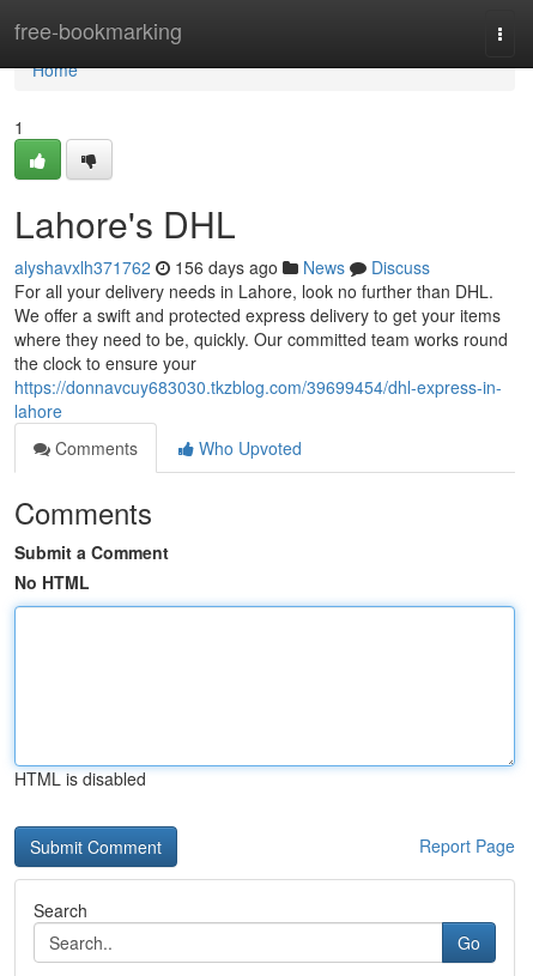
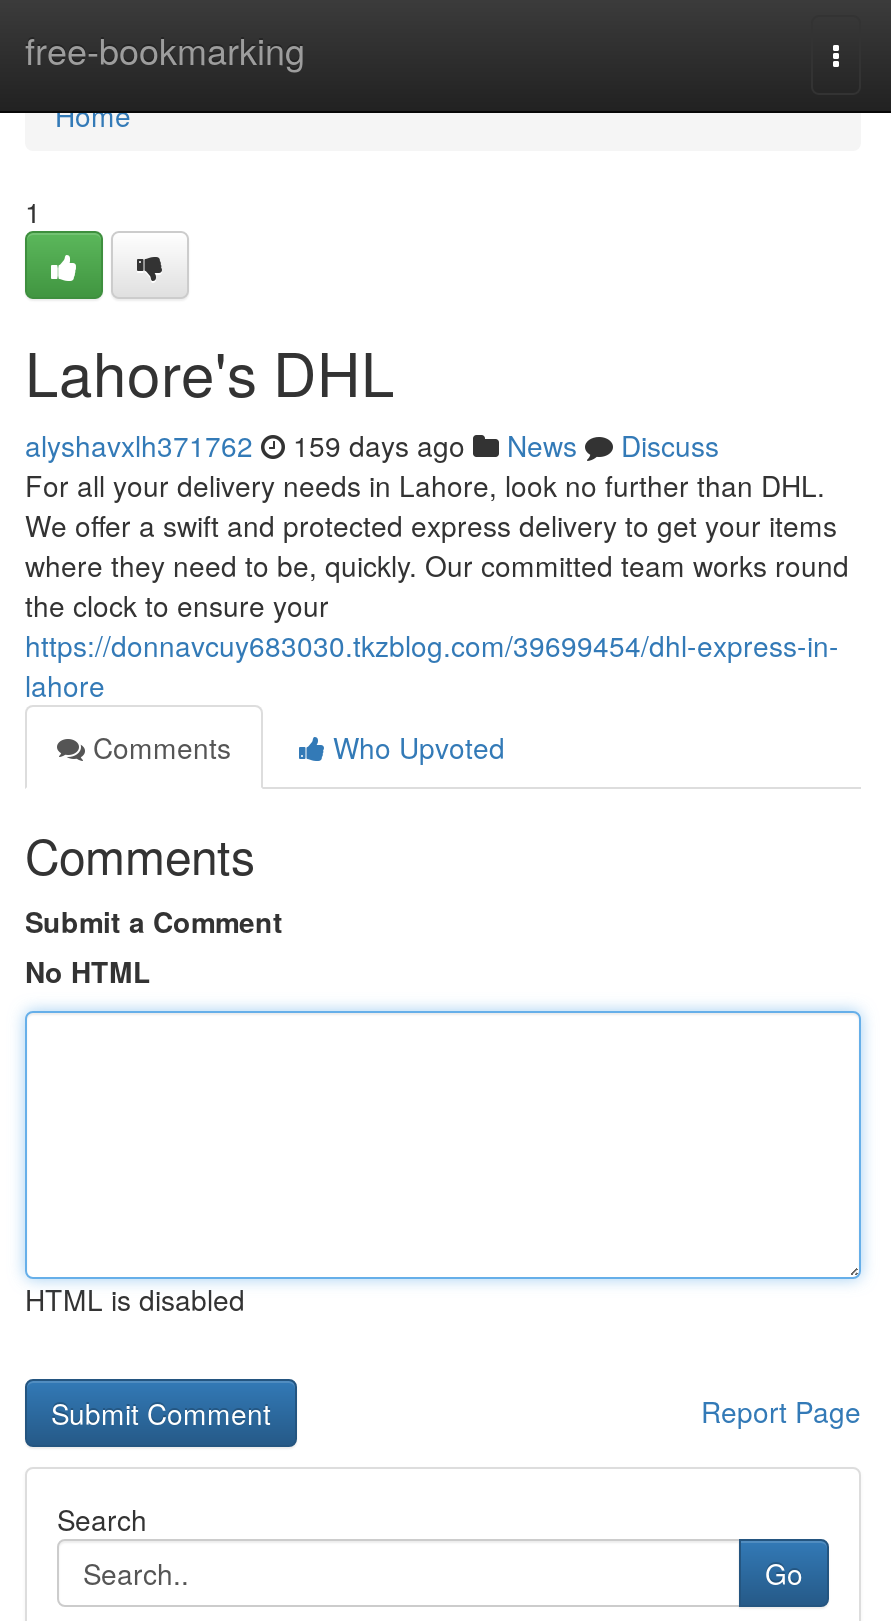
[14,255,430,279] alyshavxlh371762 156 days ago News Discuss -> [25,425,719,465] alyshavxlh371762 159 days ago News Discuss

